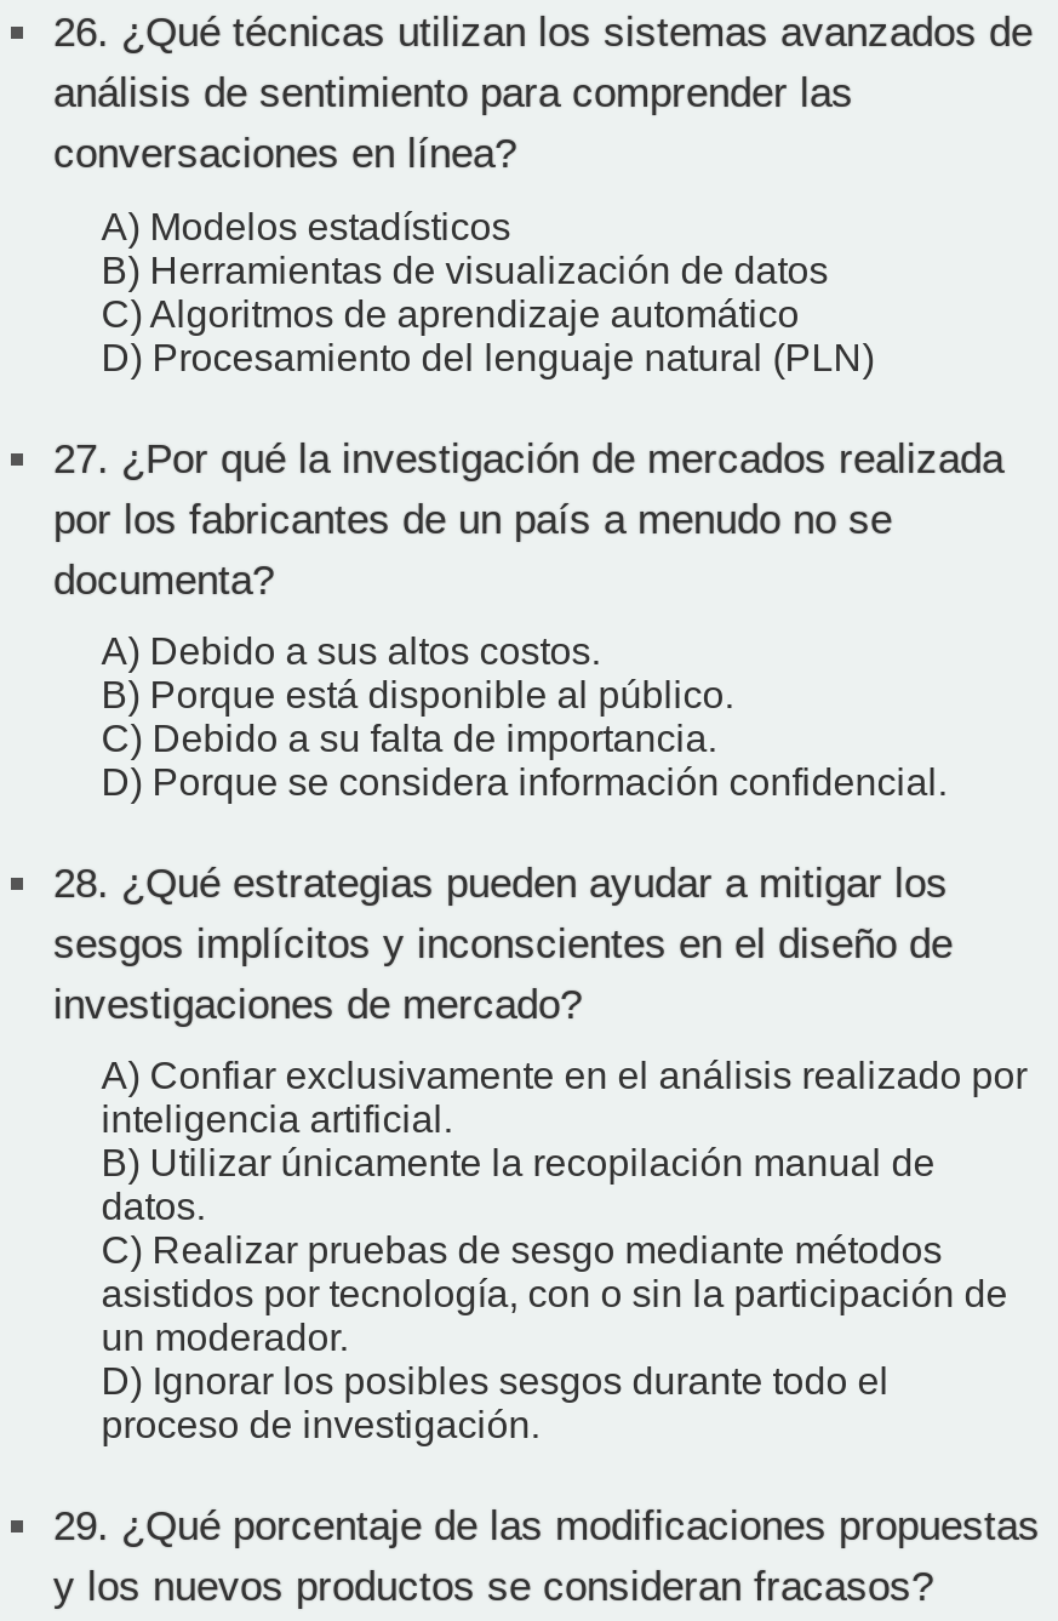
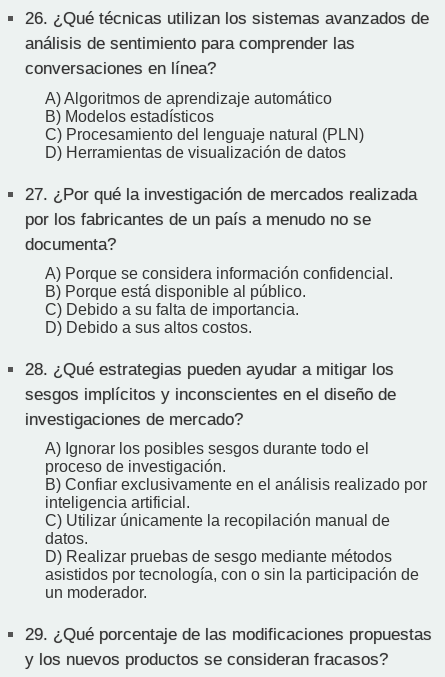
[101,205,875,377] A) Modelos estadísticos | B) Herramientas de visualización de datos | C) Algoritmos de aprendizaje automático | D) Procesamiento del lenguaje natural (PLN) -> [45,90,364,161] A) Algoritmos de aprendizaje automático | B) Modelos estadísticos | C) Procesamiento del lenguaje natural (PLN) | D) Herramientas de visualización de datos
[101,630,601,671] A) Debido a sus altos costos. -> [45,265,393,282] A) Porque se considera información confidencial.
[101,761,947,802] D) Porque se considera información confidencial. -> [45,319,252,336] D) Debido a sus altos costos.
[101,1055,1027,1096] A) Confiar exclusivamente en el análisis realizado por -> [45,440,427,493] A) Ignorar los posibles sesgos durante todo el | B) Confiar exclusivamente en el análisis realizado por
moved [101,1098,453,1140] -> [45,494,190,511]: inteligencia artificial.
[101,1142,935,1183] B) Utilizar únicamente la recopilación manual de -> [45,512,390,529] C) Utilizar únicamente la recopilación manual de
moved [101,1186,206,1227] -> [45,530,88,547]: datos.
[101,1229,942,1271] C) Realizar pruebas de sesgo mediante métodos -> [45,548,392,565] D) Realizar pruebas de sesgo mediante métodos
moved [101,1273,1008,1358] -> [45,566,419,601]: asistidos por tecnología, con o sin la participación de | un moderador.
[101,1360,889,1402] D) Ignorar los posibles sesgos durante todo el -> none
moved [101,1404,540,1445] -> [45,458,226,475]: proceso de investigación.

